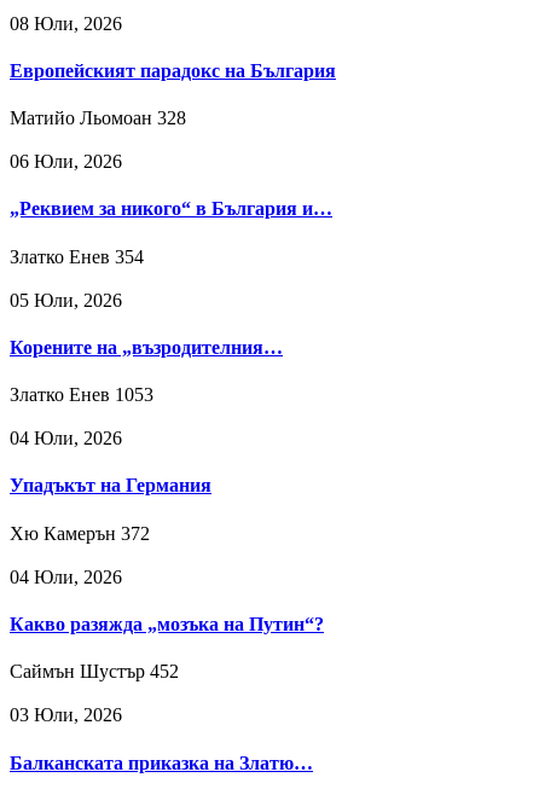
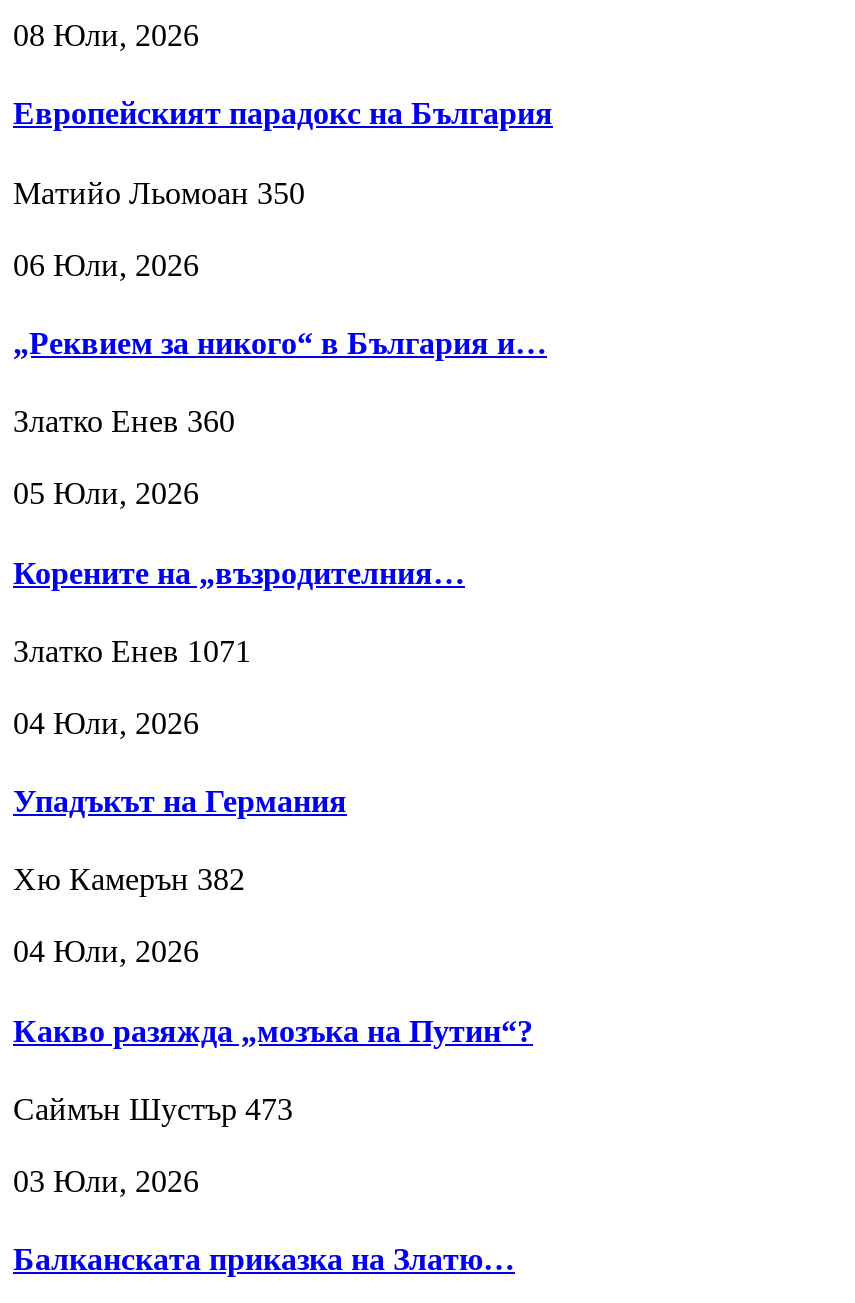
[10,108,186,128] Матийо Льомоан 328 -> [13,175,305,209] Матийо Льомоан 350
[10,246,144,267] Златко Енев 354 -> [13,404,235,438] Златко Енев 360
[10,384,153,405] Златко Енев 1053 -> [13,633,251,667] Златко Енев 1071
[10,523,150,543] Хю Камерън 372 -> [13,862,245,896] Хю Камерън 382
[10,661,179,682] Саймън Шустър 452 -> [13,1091,293,1125] Саймън Шустър 473

